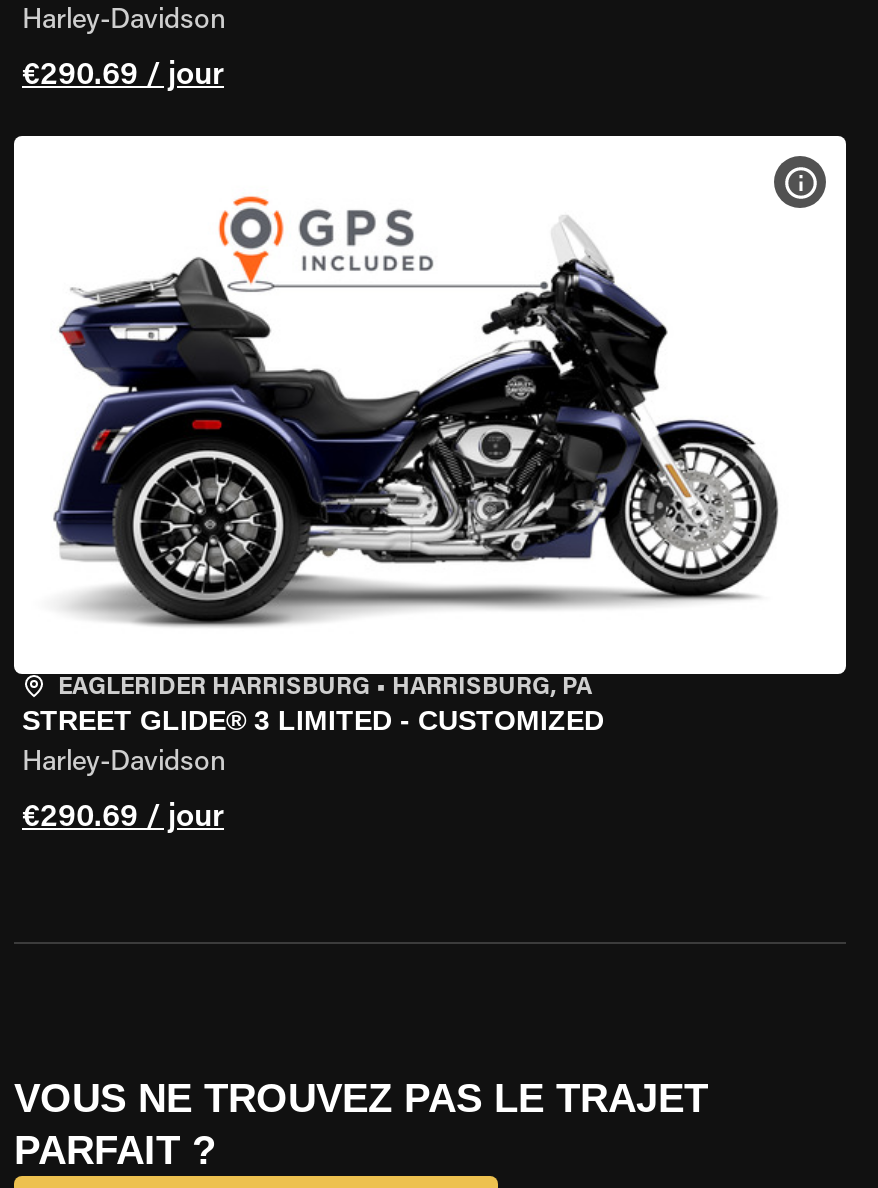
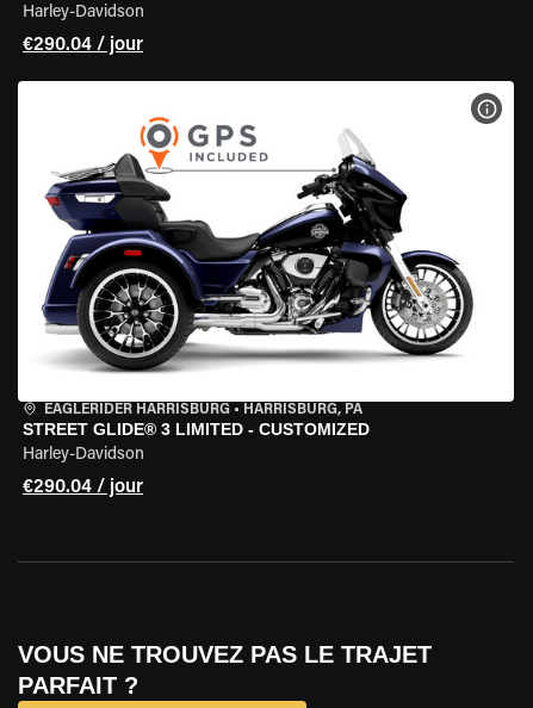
[22,60,224,92] €290.69 / jour -> [23,36,143,55] €290.04 / jour
[22,802,224,834] €290.69 / jour -> [23,478,143,497] €290.04 / jour

